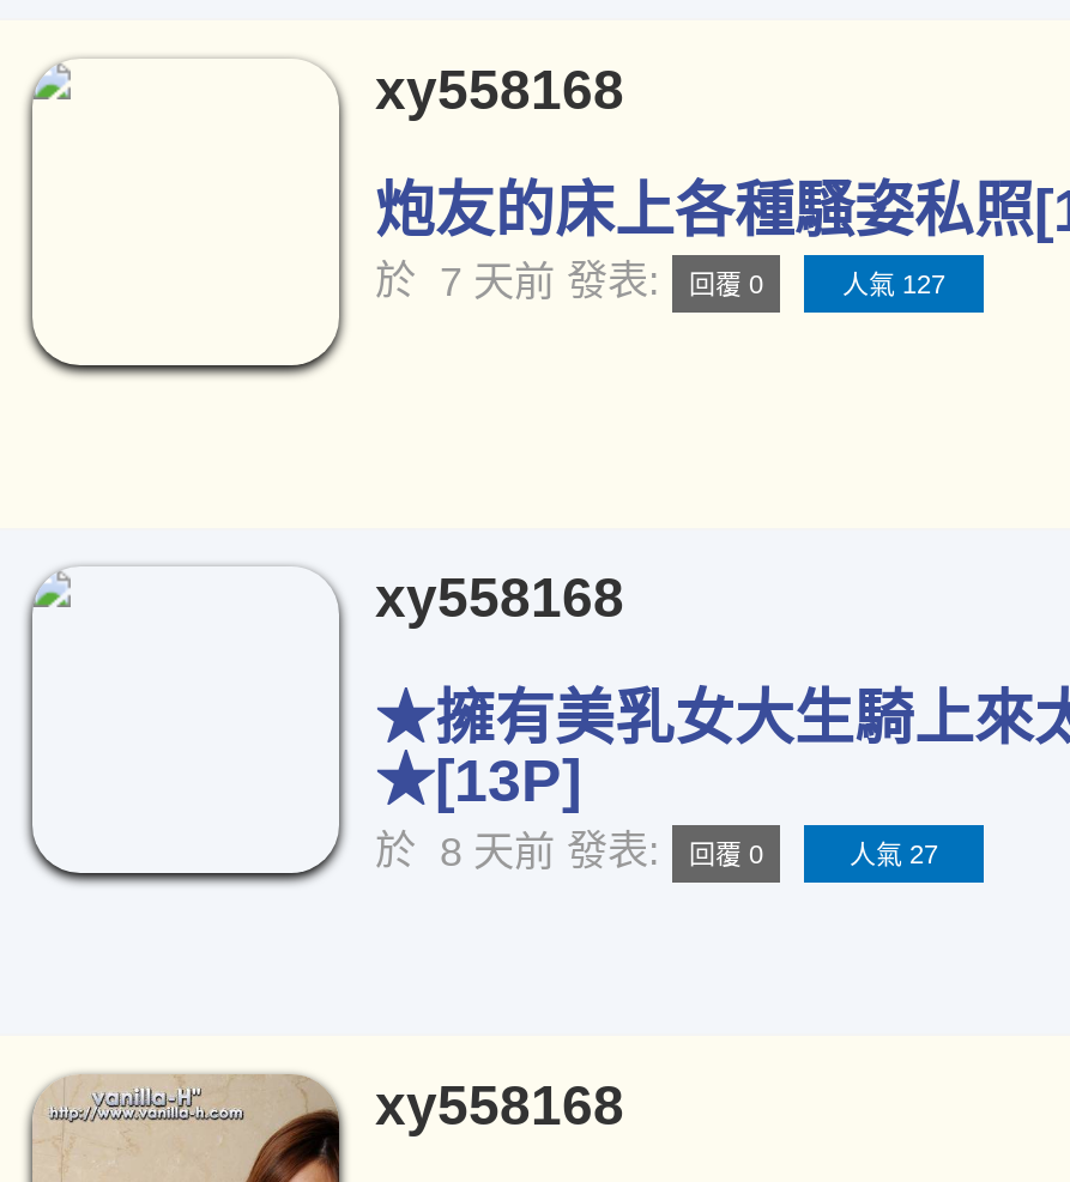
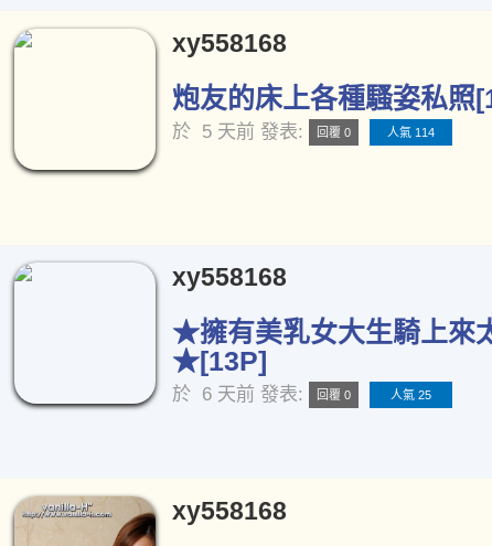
[375,256,763,304] 於7 天前發表: 回覆 0 -> [172,120,351,142] 於5 天前發表: 回覆 0
[842,269,945,298] 人氣 127 -> [387,126,435,139] 人氣 114
[375,826,763,874] 於8 天前發表: 回覆 0 -> [172,382,351,404] 於6 天前發表: 回覆 0
[850,839,938,868] 人氣 27 -> [391,388,431,402] 人氣 25

